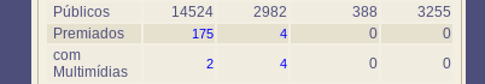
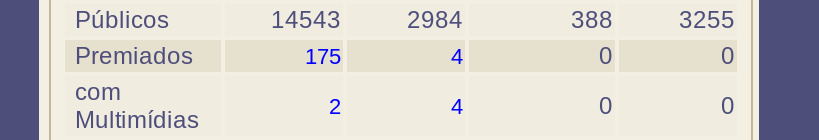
[171,4,214,20] 14524 -> [271,6,341,34] 14543
[253,4,287,20] 2982 -> [407,6,463,34] 2984

